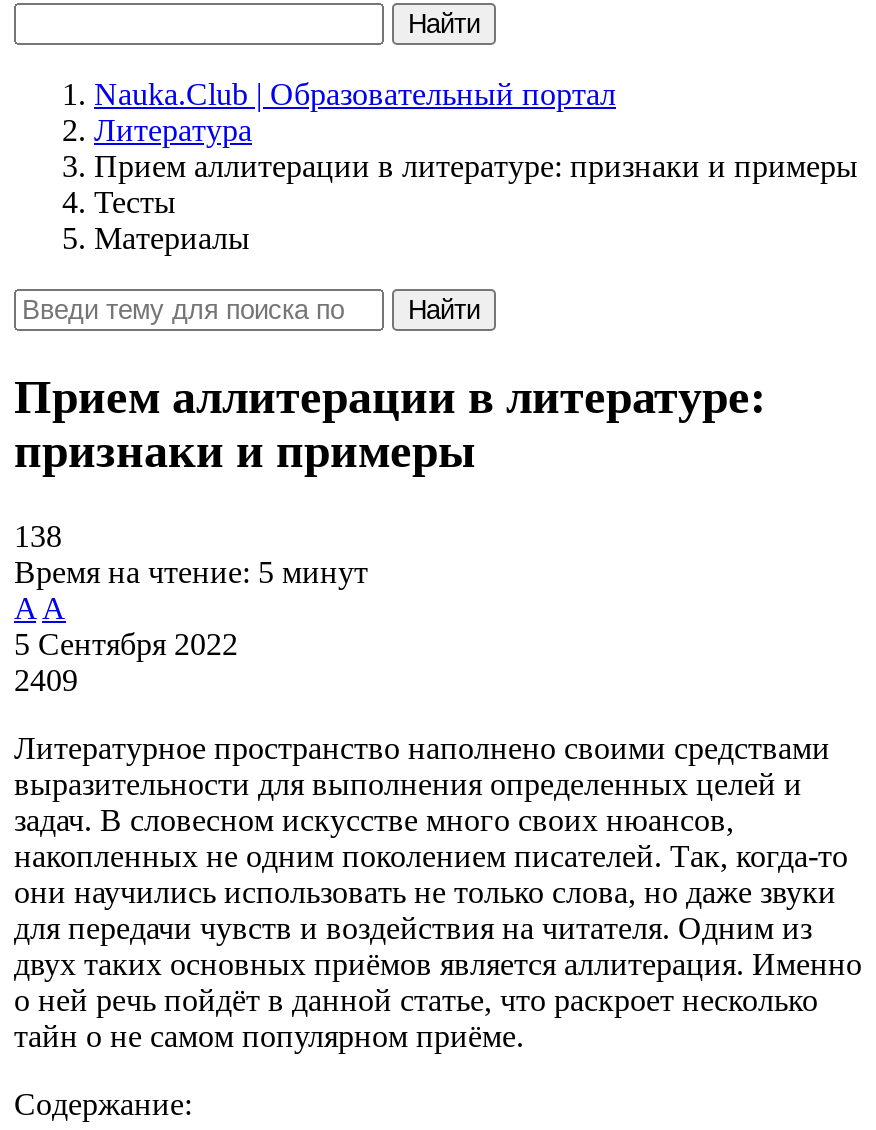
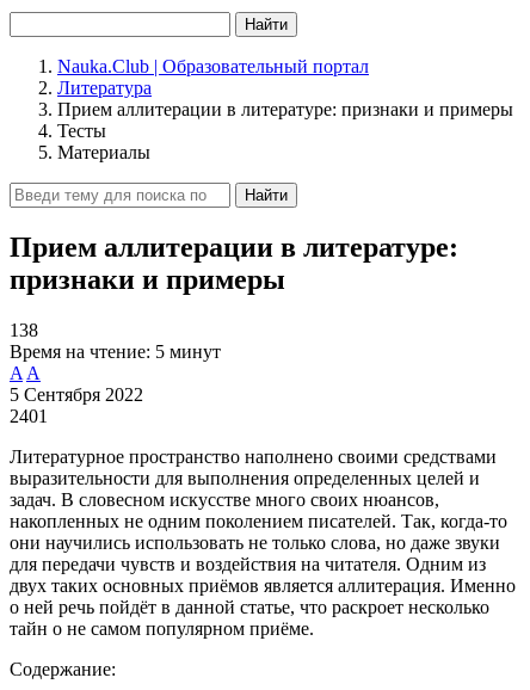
[14,663,78,697] 2409 -> [10,406,48,426] 2401

